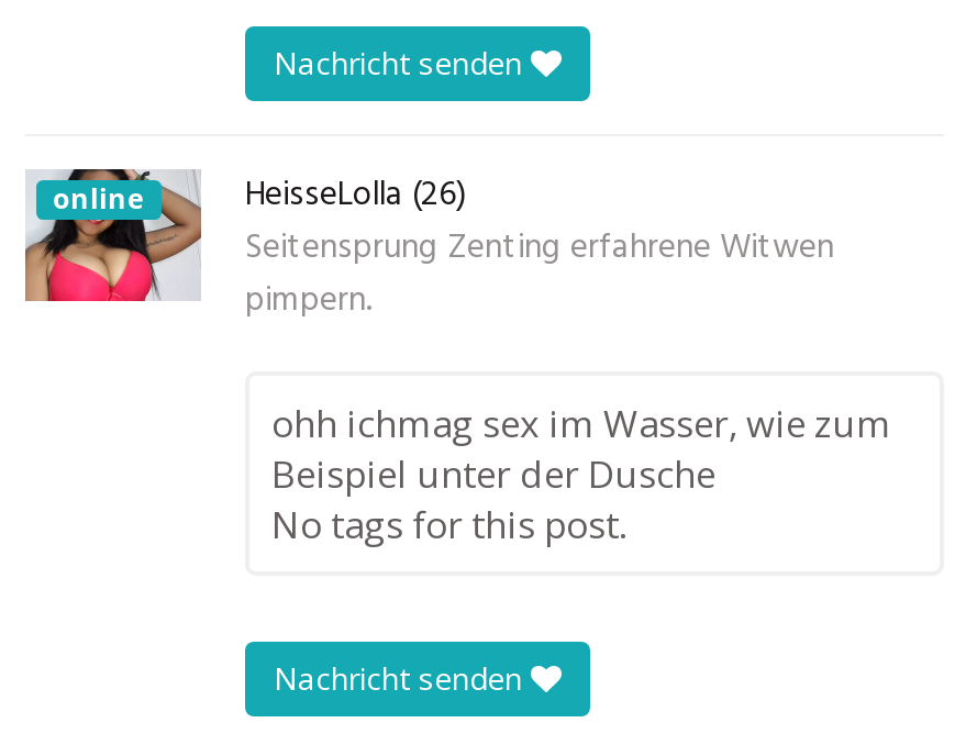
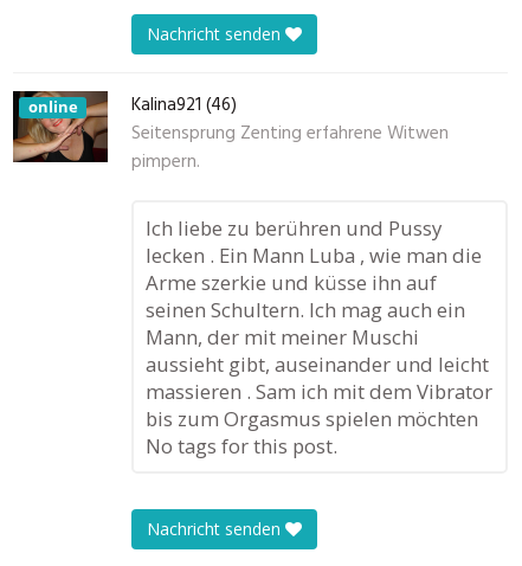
[23,169,467,303] [image] | HeisseLolla (26) -> [12,90,237,163] [image] | Kalina921 (46)
[271,398,891,499] ohh ichmag sex im Wasser, wie zum | Beispiel unter der Dusche -> [146,214,492,432] Ich liebe zu berühren und Pussy | lecken . Ein Mann Luba , wie man die | Arme szerkie und küsse ihn auf | seinen Schultern. Ich mag auch ein | Mann, der mit meiner Muschi | aussieht gibt, auseinander und leicht | massieren . Sam ich mit dem Vibrator | bis zum Orgasmus spielen möchten

